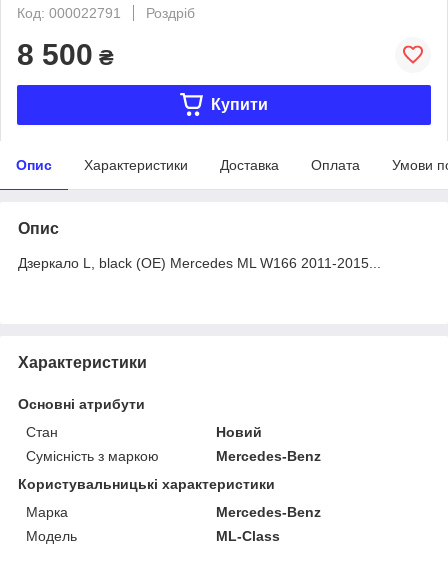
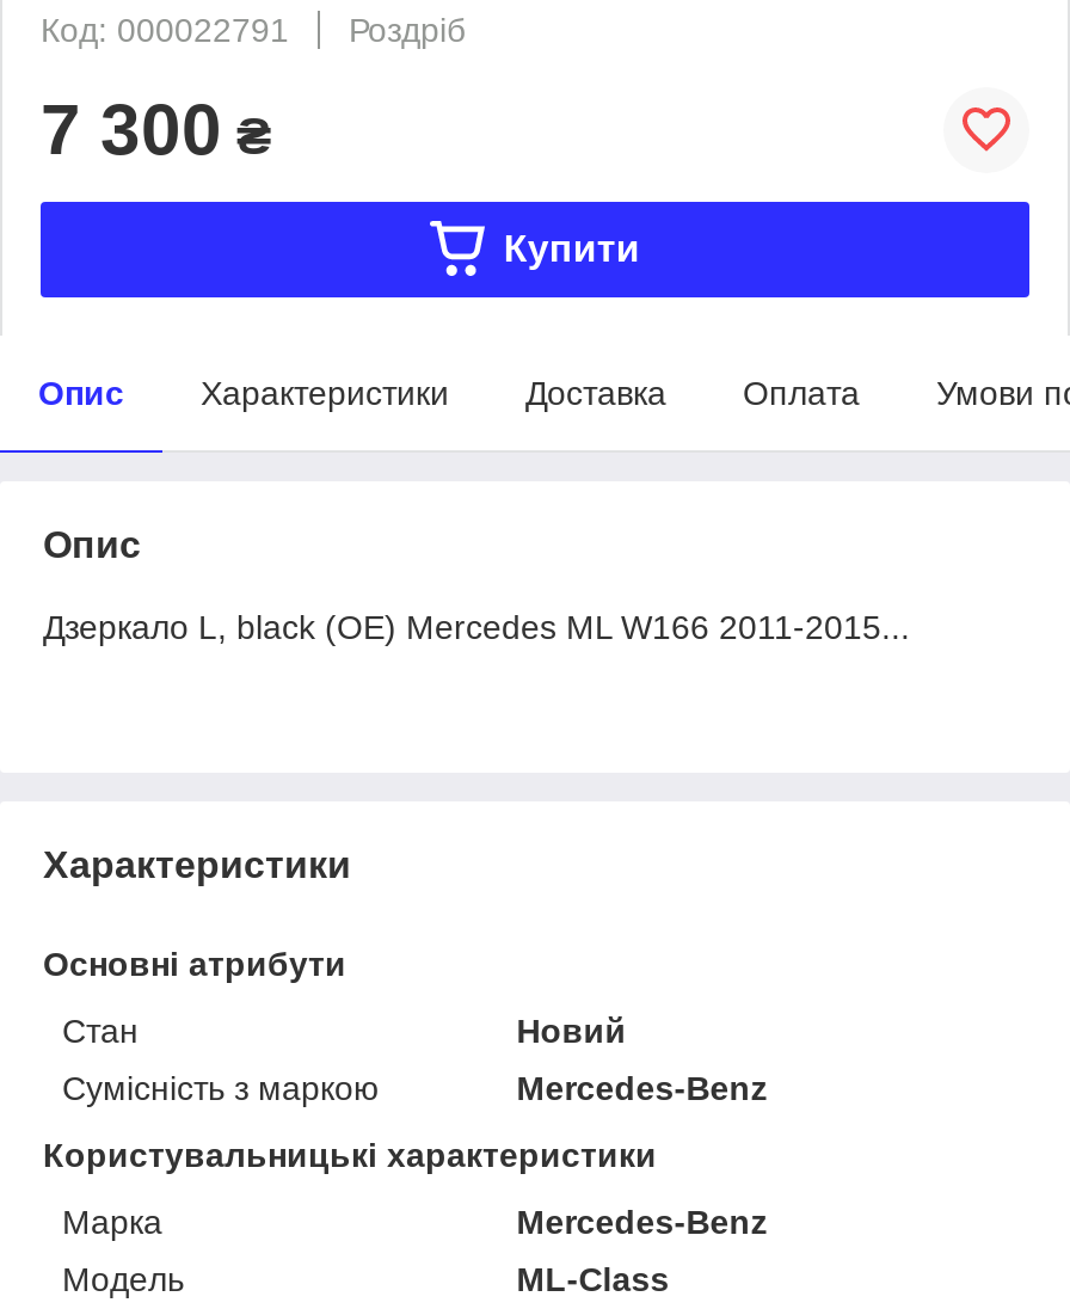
[17,38,114,71] 8 500 ₴ -> [41,89,272,168] 7 300 ₴

